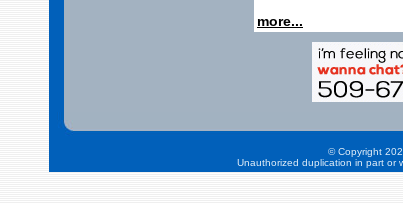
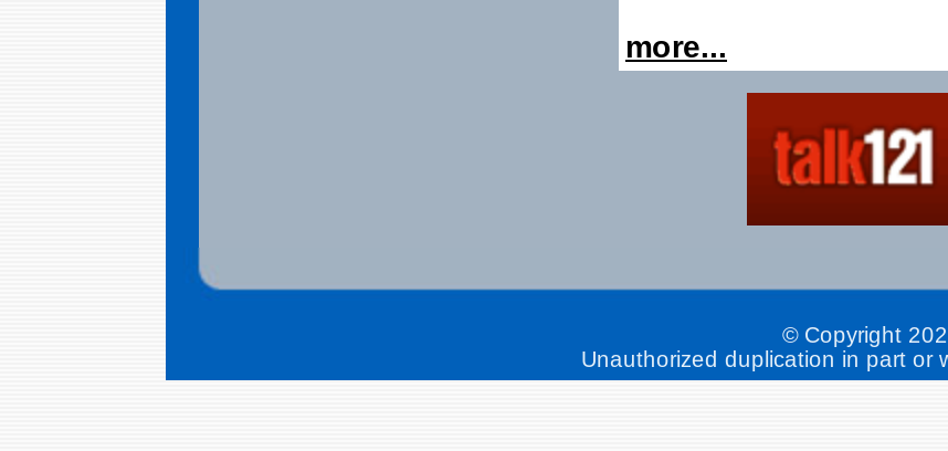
[311,42,400,103] [image] -> [745,91,941,228] [image]

